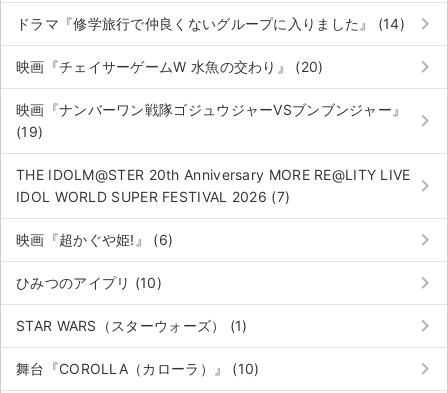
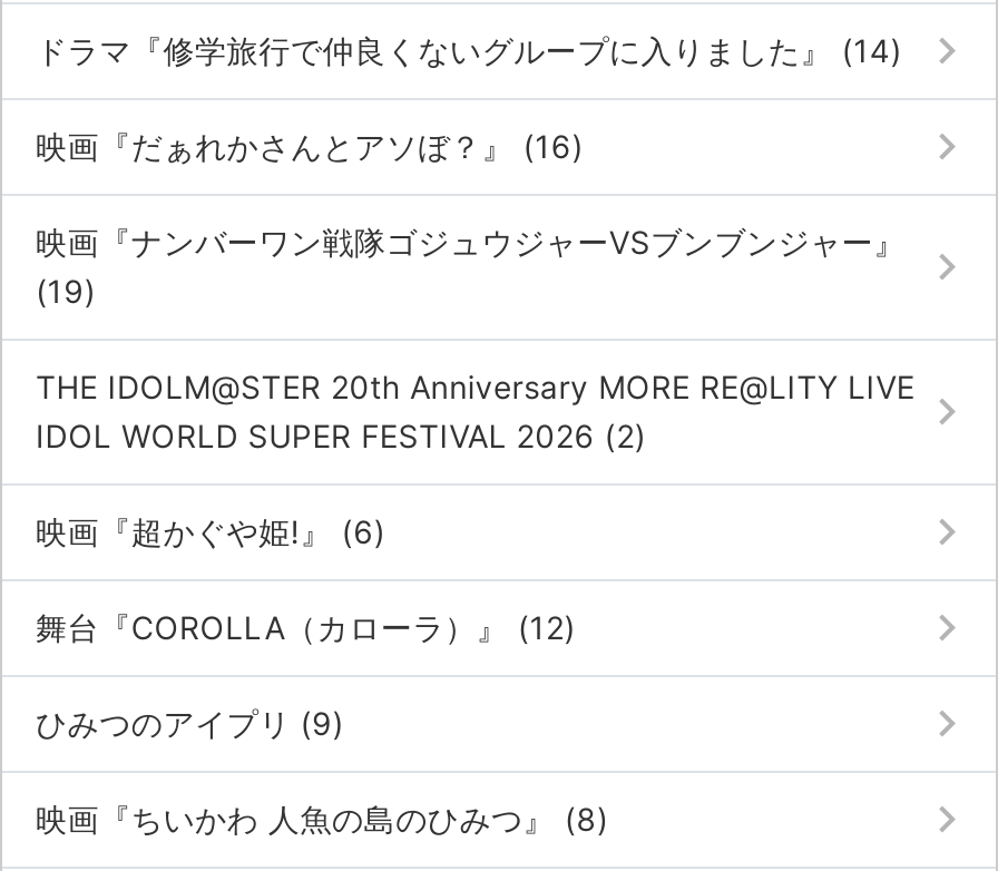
[16,58,323,75] 映画『チェイサーゲームW 水魚の交わり』 (20) -> [36,128,584,166] 映画『だぁれかさんとアソぼ？』 (16)
[16,188,290,205] IDOL WORLD SUPER FESTIVAL 2026 (7) -> [36,417,646,455] IDOL WORLD SUPER FESTIVAL 2026 (2)
[16,274,162,291] ひみつのアイプリ (10) -> [36,609,576,647] 舞台『COROLLA（カローラ）』 (12)
[16,317,248,334] STAR WARS（スターウォーズ） (1) -> [36,705,344,743] ひみつのアイプリ (9)
[16,360,260,377] 舞台『COROLLA（カローラ）』 (10) -> [36,801,609,838] 映画『ちいかわ 人魚の島のひみつ』 (8)

